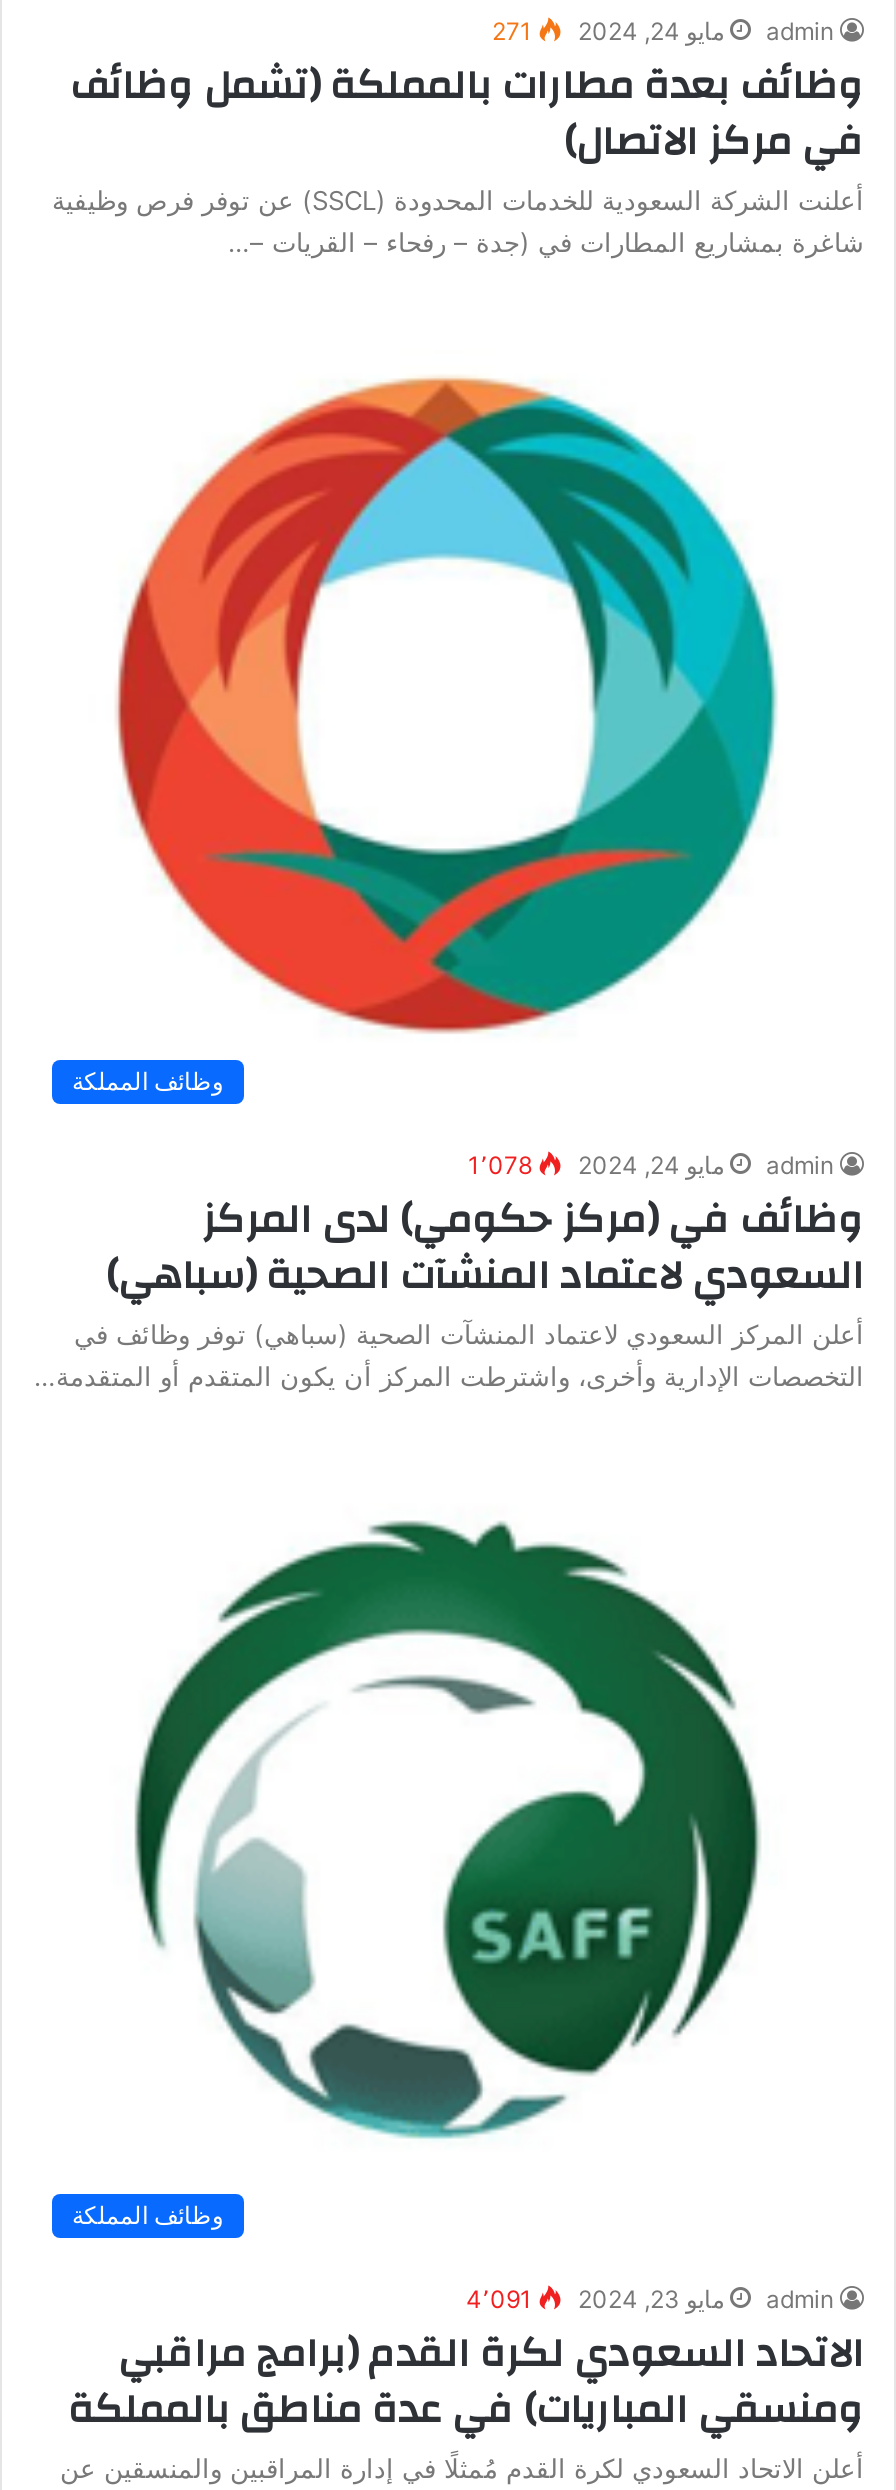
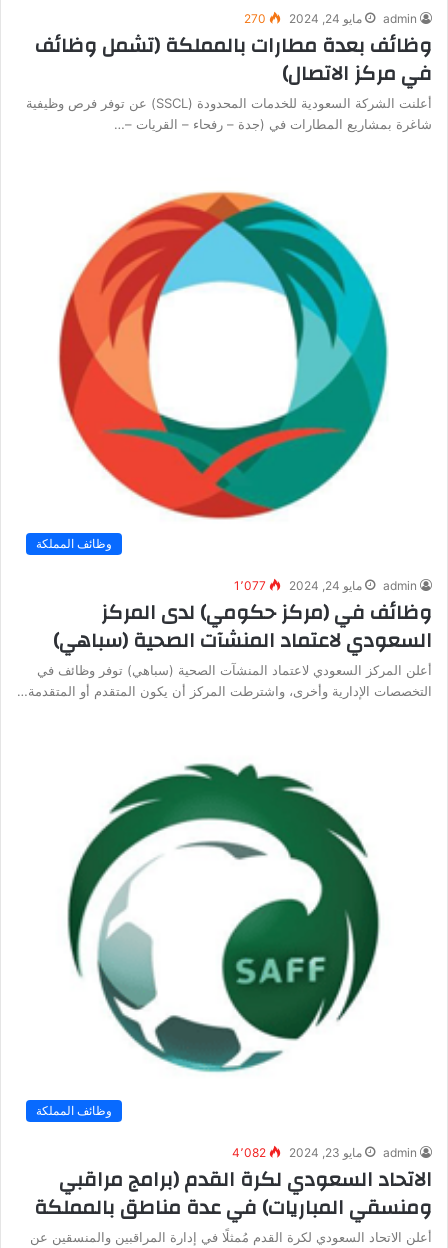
[492,16,532,46] 271 -> [244,11,266,26] 270
[468,1150,532,1180] 1٬078 -> [234,578,266,593] 1٬077
[466,2284,532,2314] 4٬091 -> [232,1145,266,1160] 4٬082

